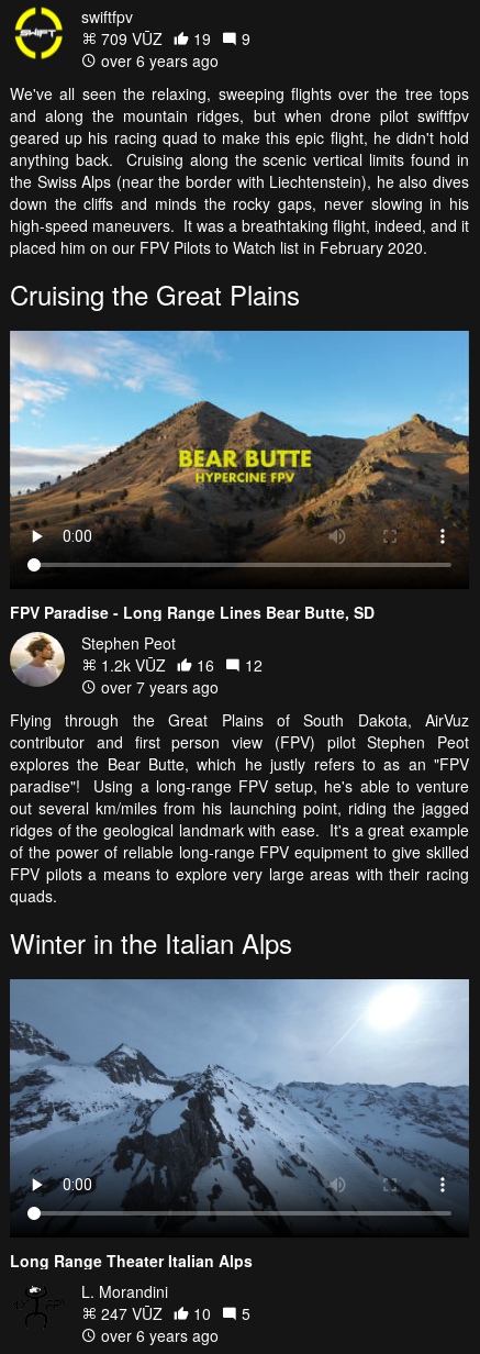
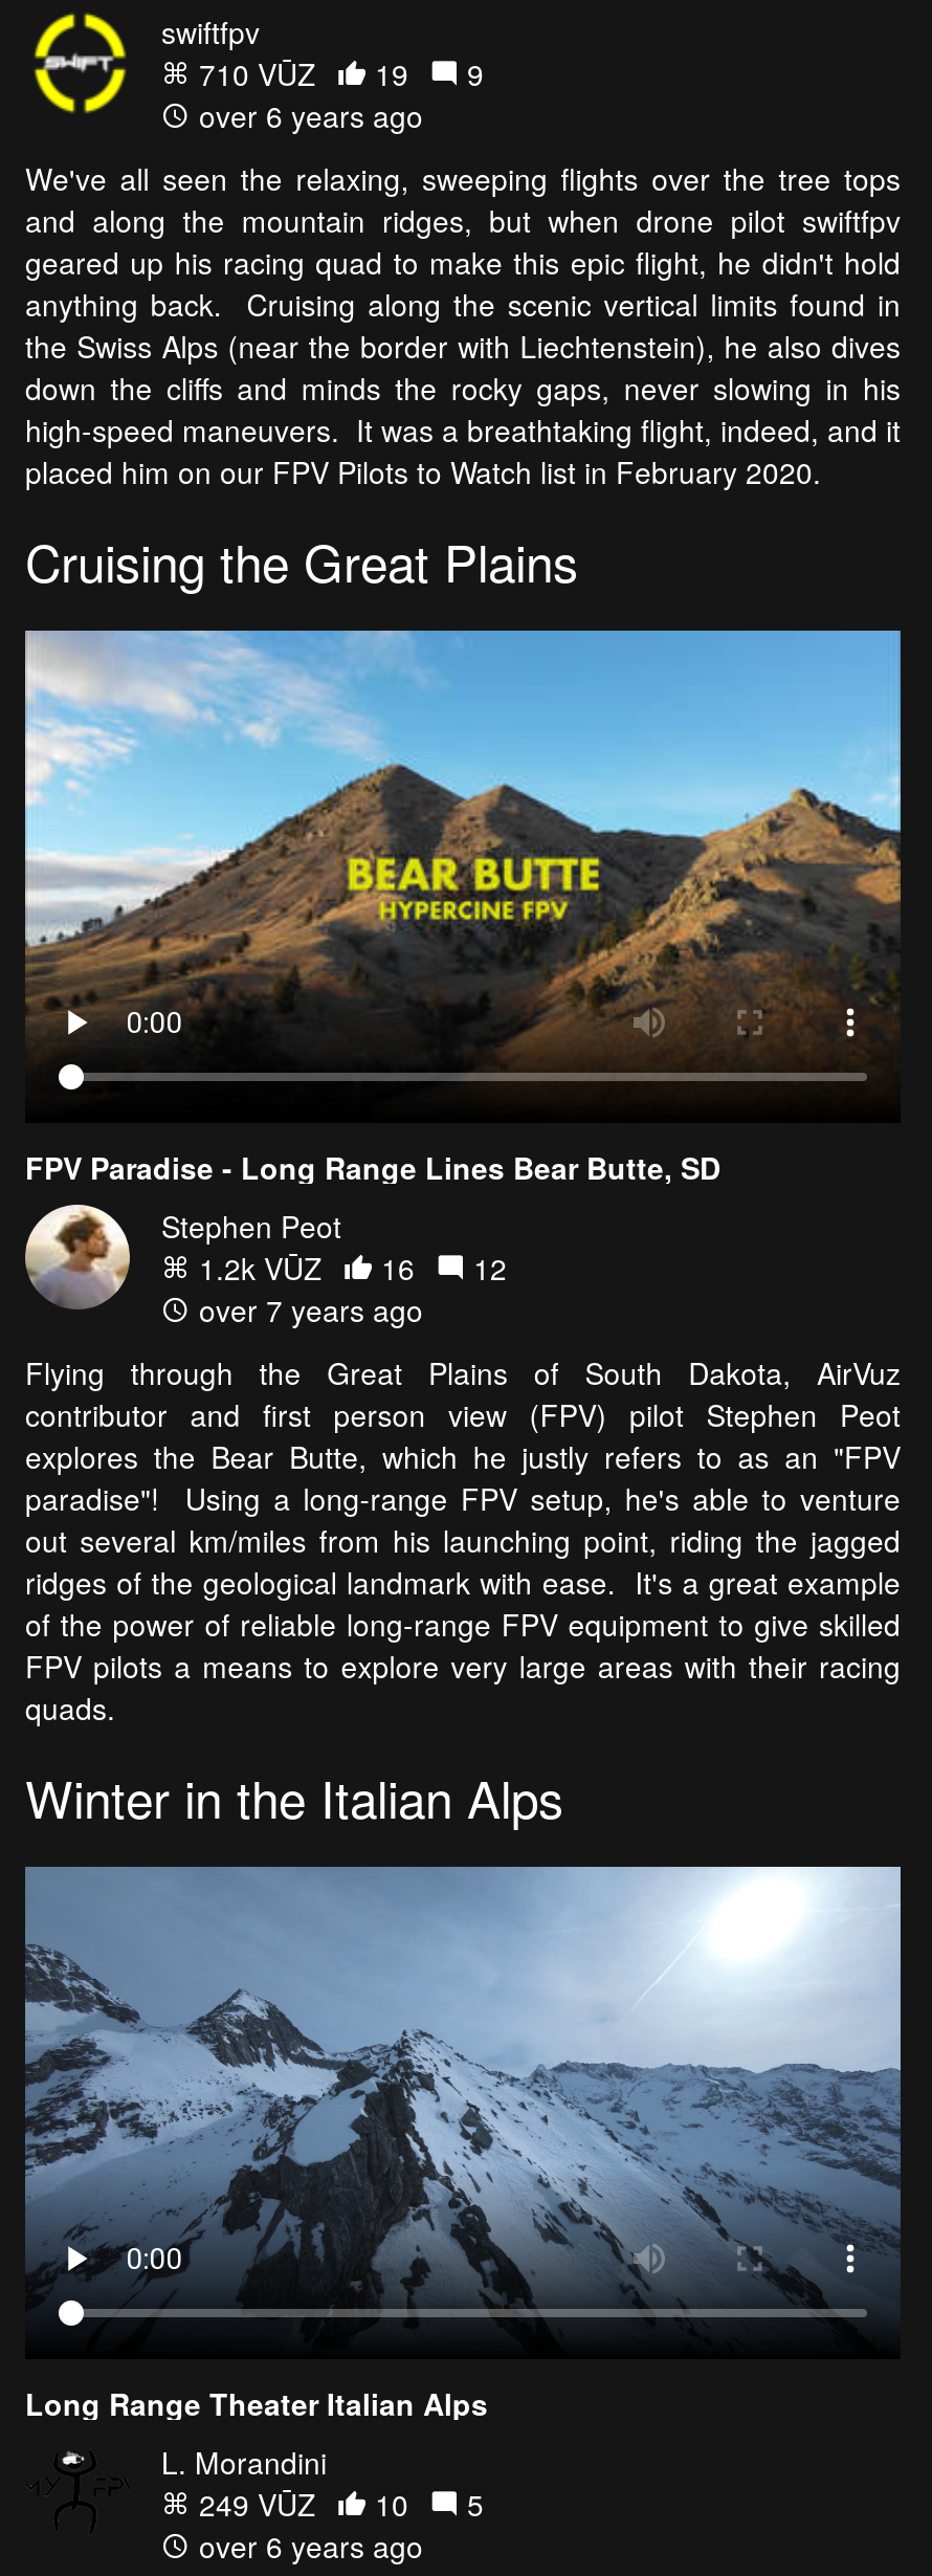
[97,27,250,49] 709 VŪZ 19 9 -> [191,52,484,94] 710 VŪZ 19 9
[97,1302,250,1324] 247 VŪZ 10 5 -> [191,2483,484,2525] 249 VŪZ 10 5

